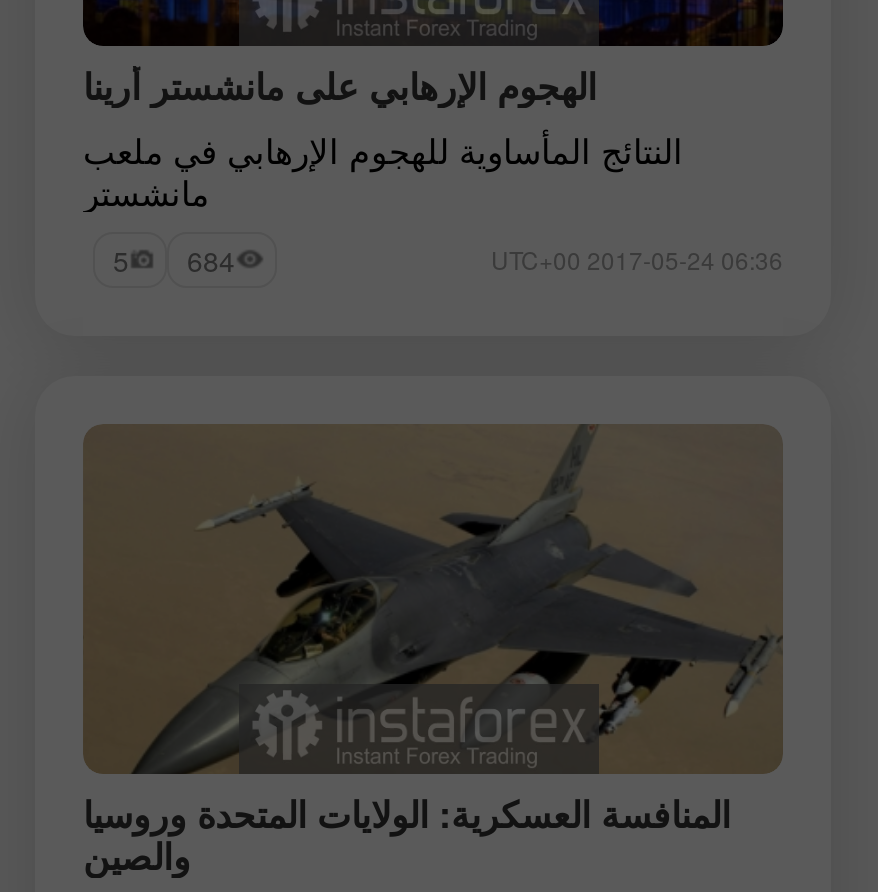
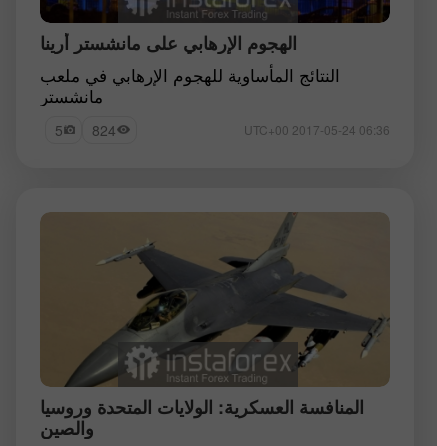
[113,240,235,280] 5 684 -> [55,120,116,140] 5 824

